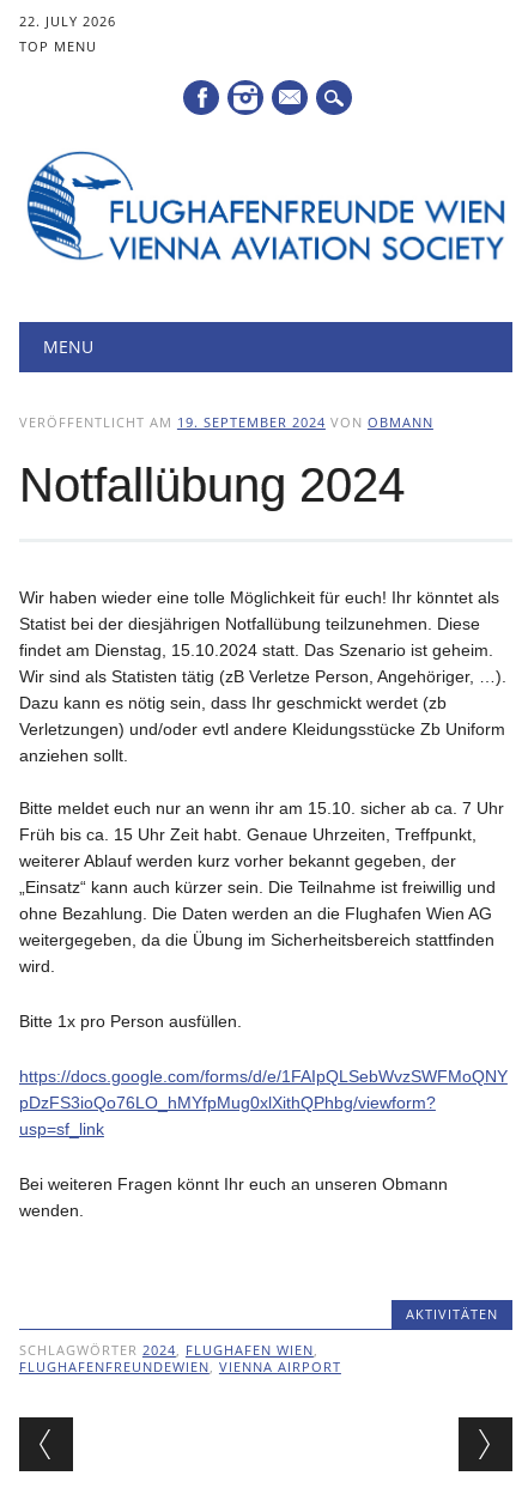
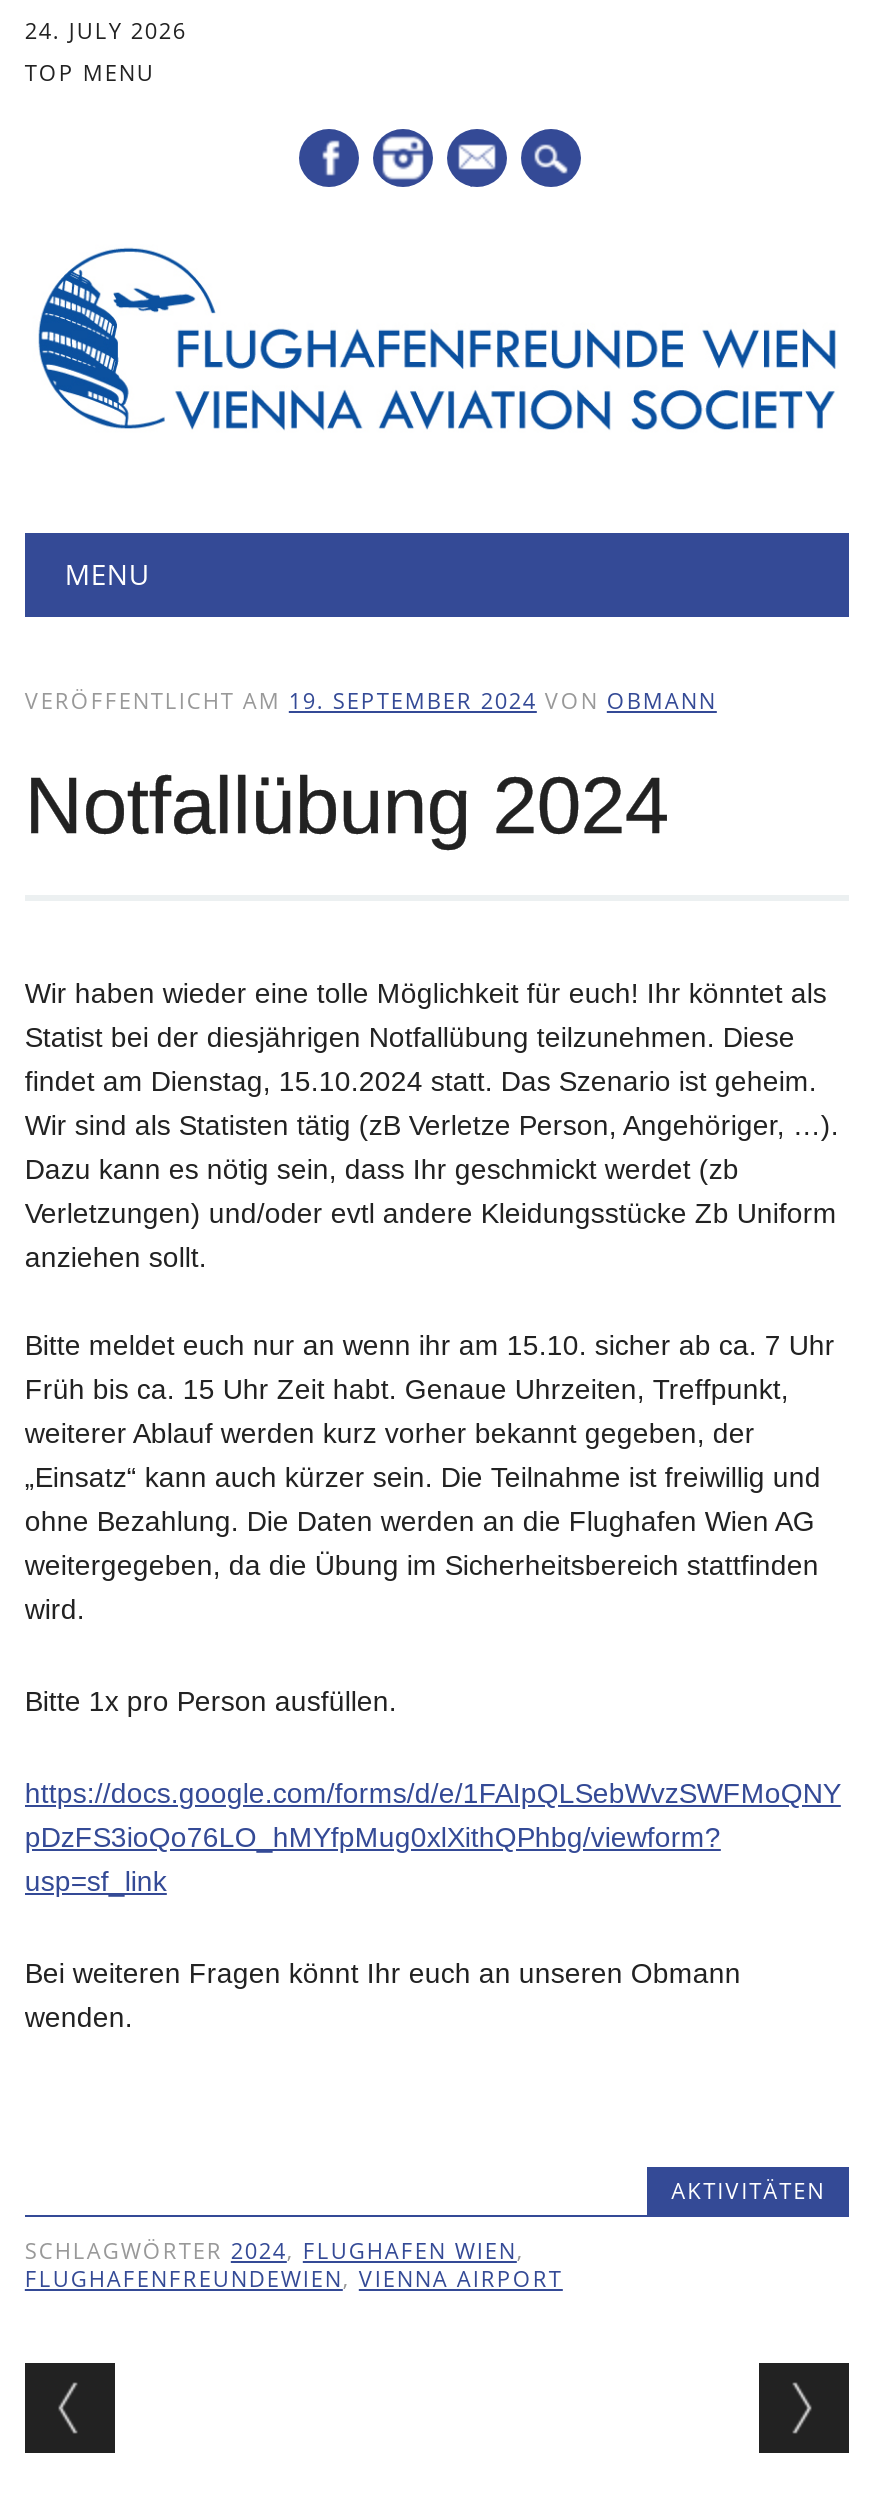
[19,12,116,30] 22. JULY 2026 -> [25,15,187,45] 24. JULY 2026

